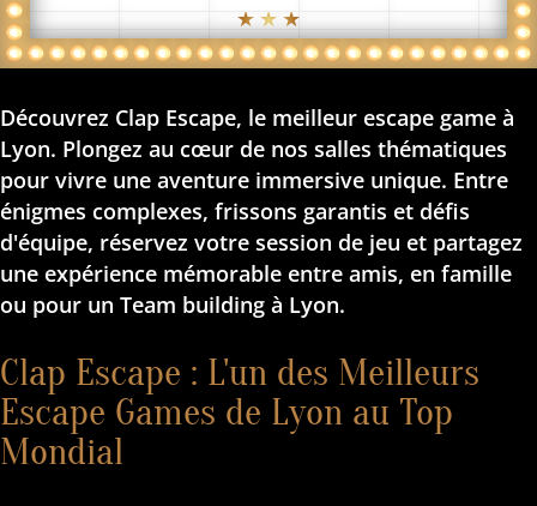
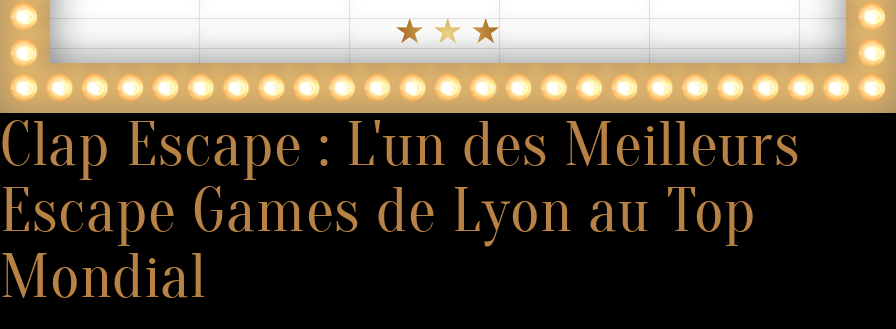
[0,103,523,319] Découvrez Clap Escape, le meilleur escape game à | Lyon. Plongez au cœur de nos salles thématiques | pour vivre une aventure immersive unique. Entre | énigmes complexes, frissons garantis et défis | d'équipe, réservez votre session de jeu et partagez | une expérience mémorable entre amis, en famille | ou pour un Team building à Lyon. -> none

